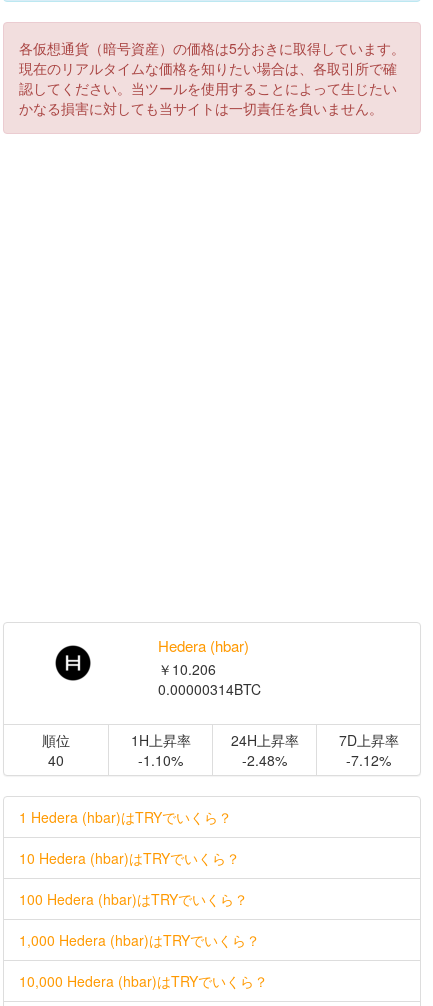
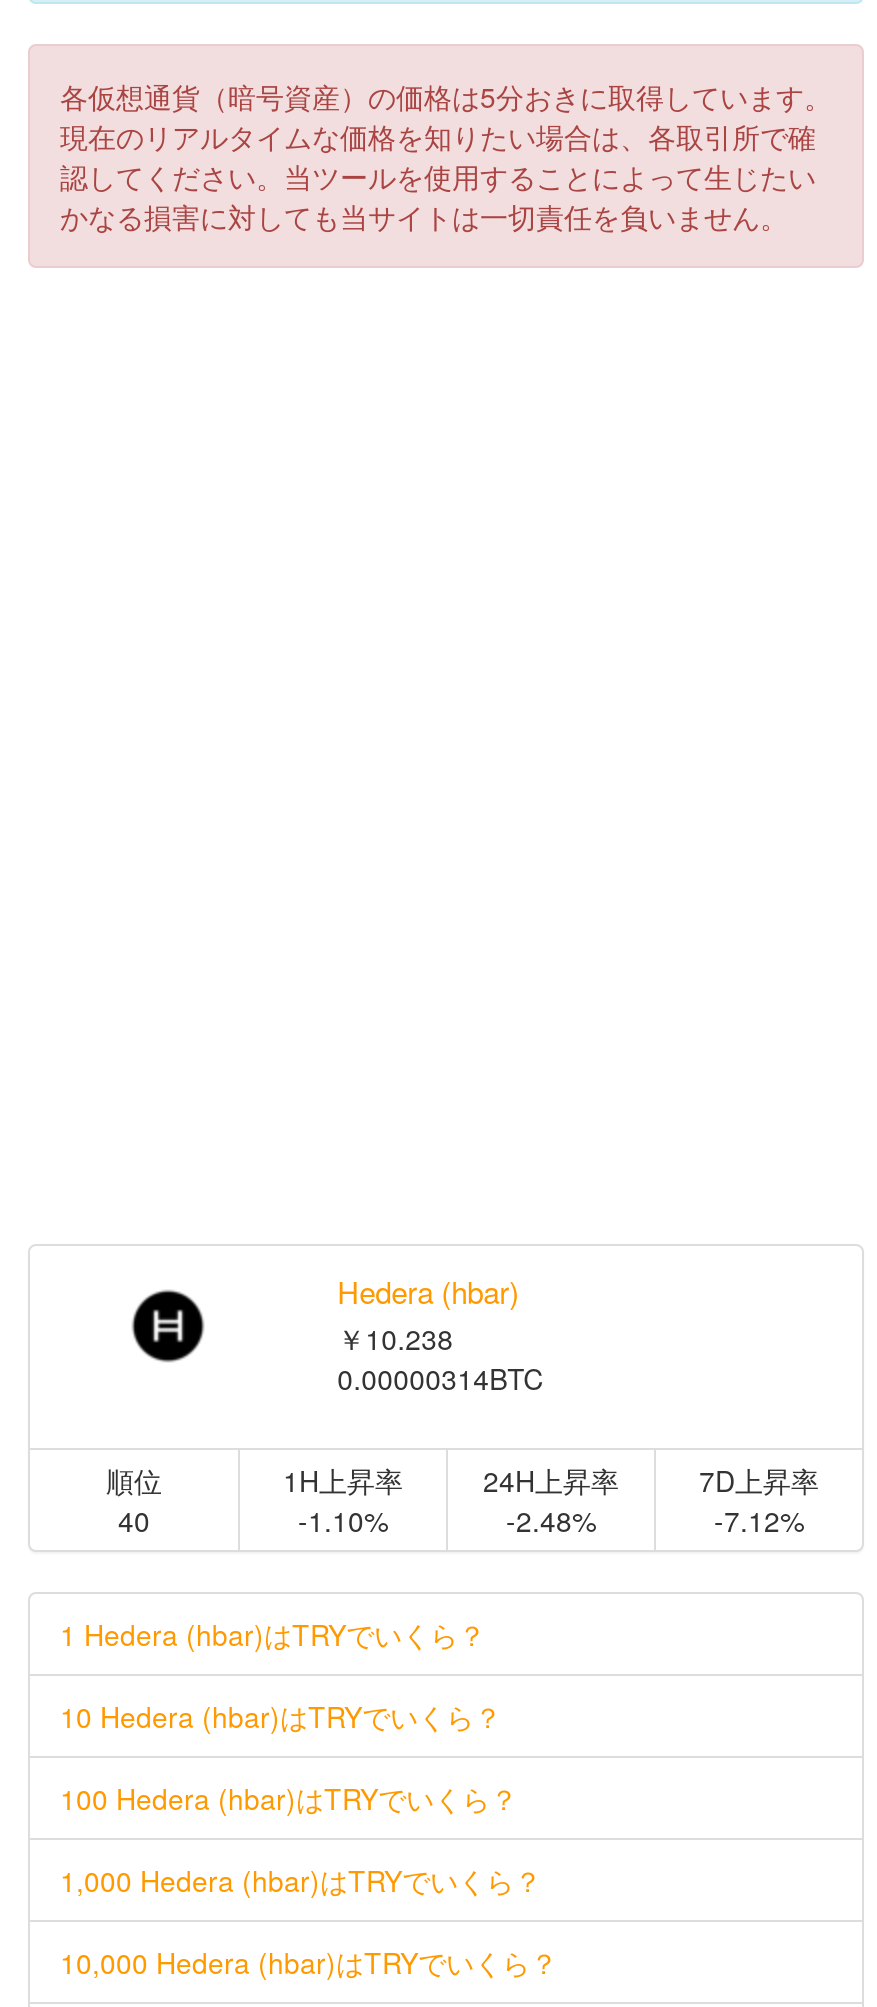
[158,659,216,679] ￥10.206 -> [337,1318,453,1358] ￥10.238

